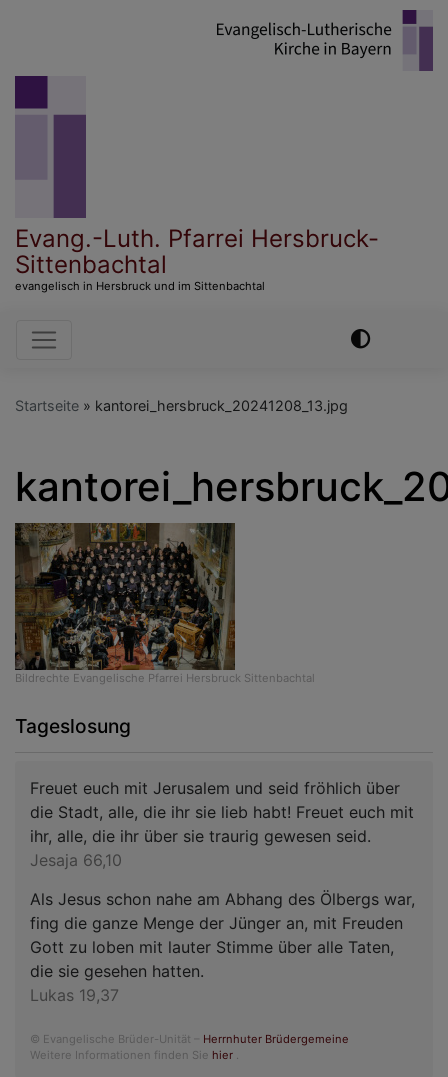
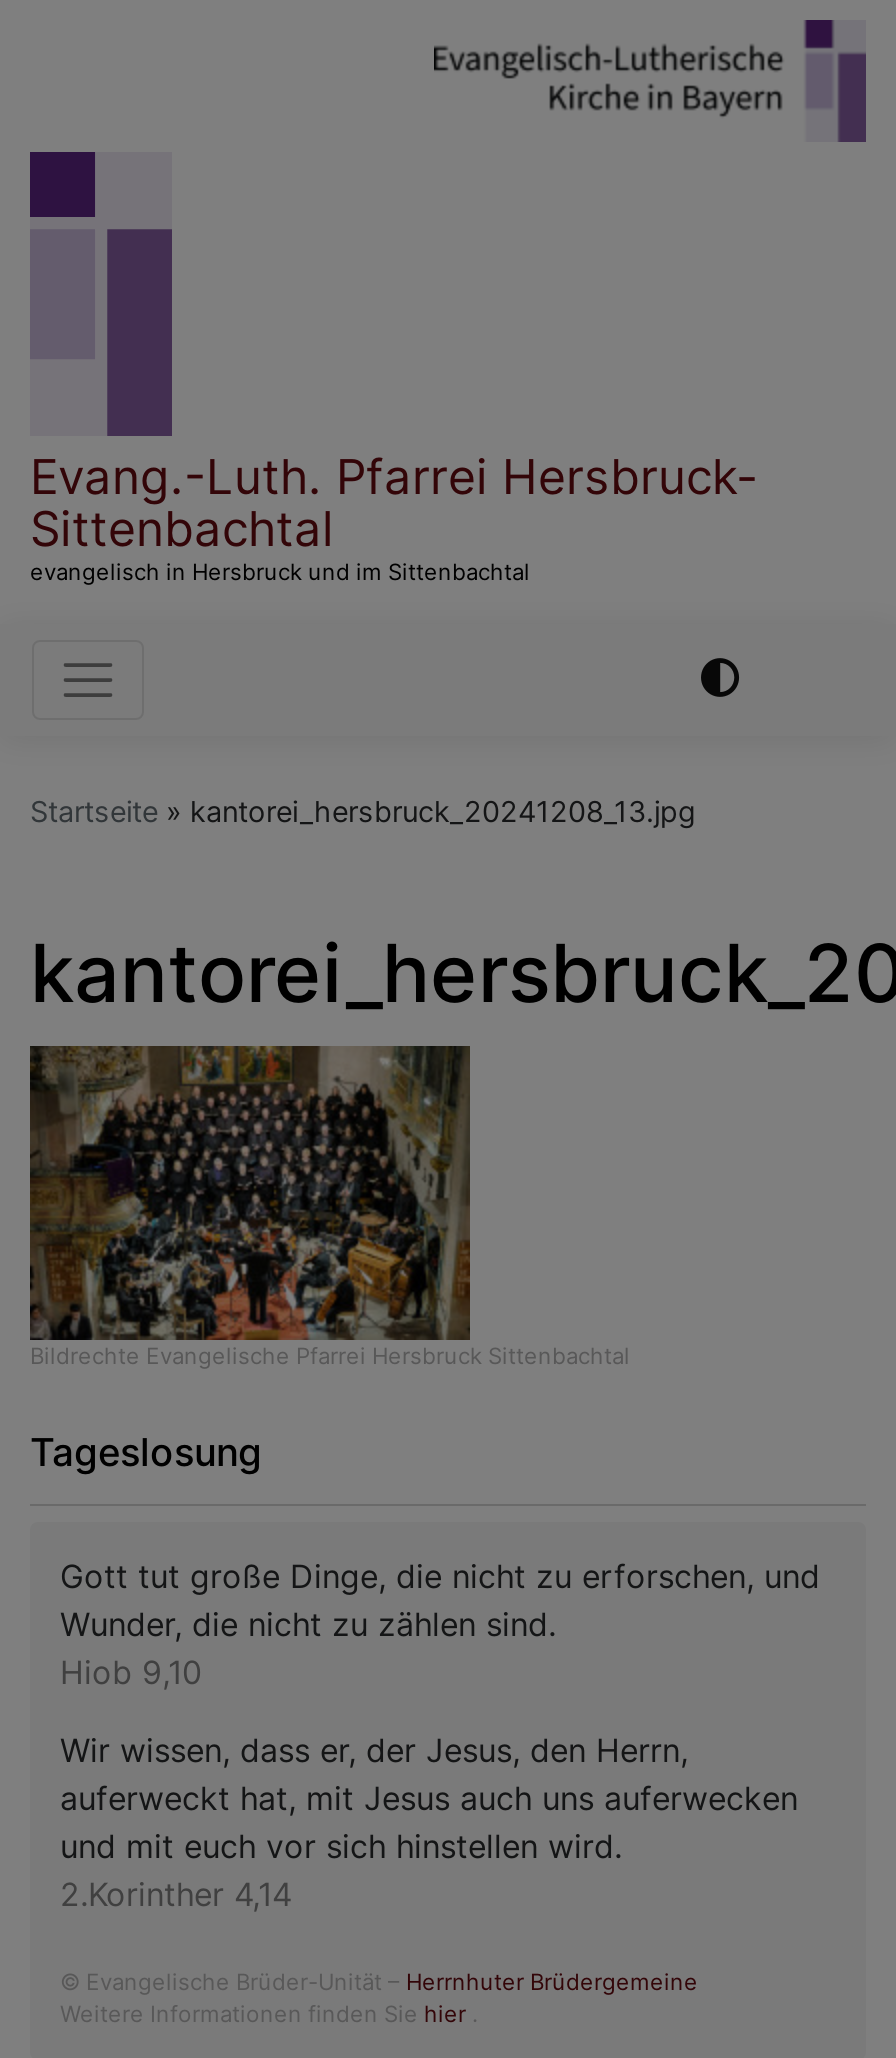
[30,778,414,870] Freuet euch mit Jerusalem und seid fröhlich über | die Stadt, alle, die ihr sie lieb habt! Freuet euch mit | ihr, alle, die ihr über sie traurig gewesen seid. | Jesaja 66,10 -> [60,1555,820,1691] Gott tut große Dinge, die nicht zu erforschen, und | Wunder, die nicht zu zählen sind. | Hiob 9,10
[30,889,415,1005] Als Jesus schon nahe am Abhang des Ölbergs war, | fing die ganze Menge der Jünger an, mit Freuden | Gott zu loben mit lauter Stimme über alle Taten, | die sie gesehen hatten. | Lukas 19,37 -> [60,1729,798,1913] Wir wissen, dass er, der Jesus, den Herrn, | auferweckt hat, mit Jesus auch uns auferwecken | und mit euch vor sich hinstellen wird. | 2.Korinther 4,14

